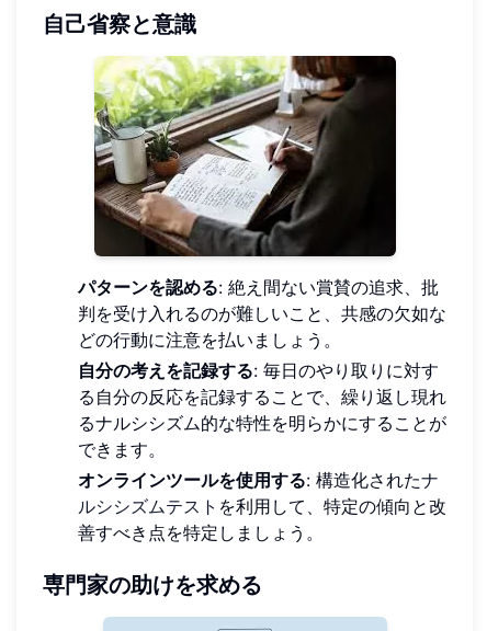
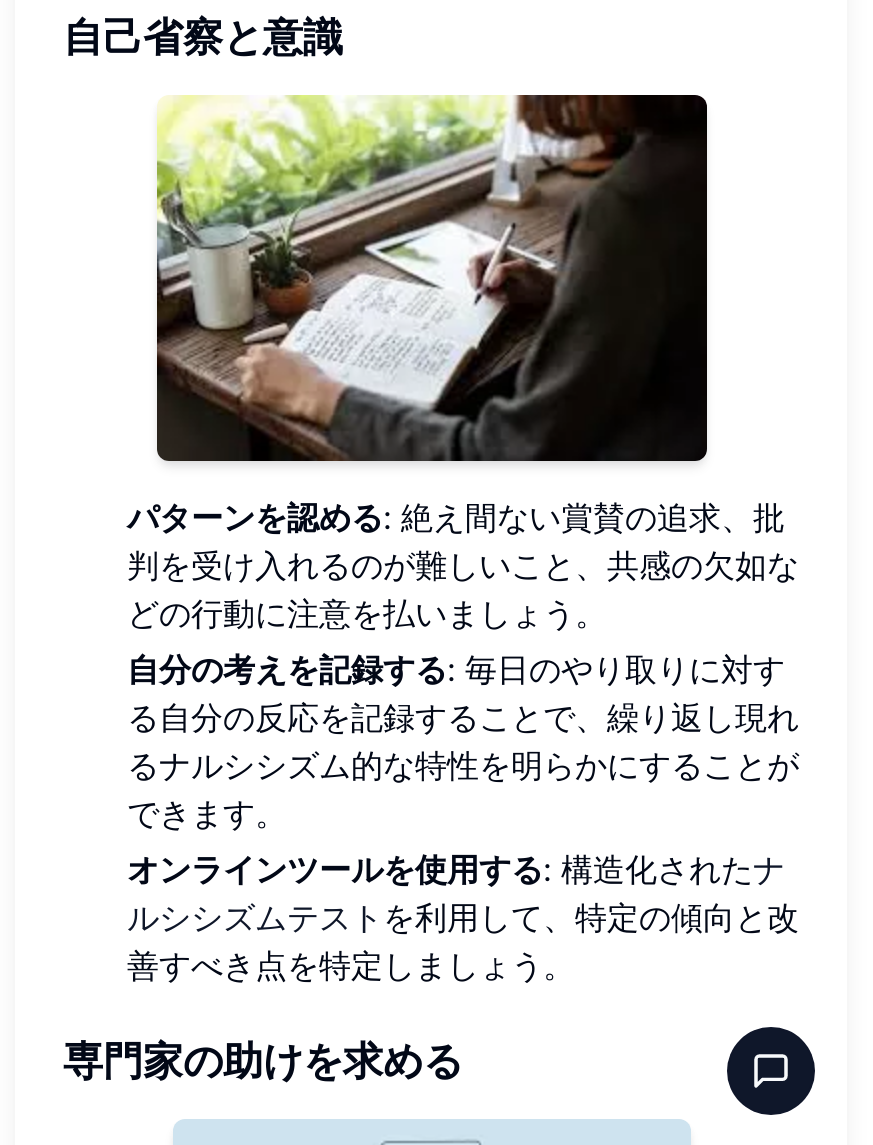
none -> [725,1025,817,1117] [image]

